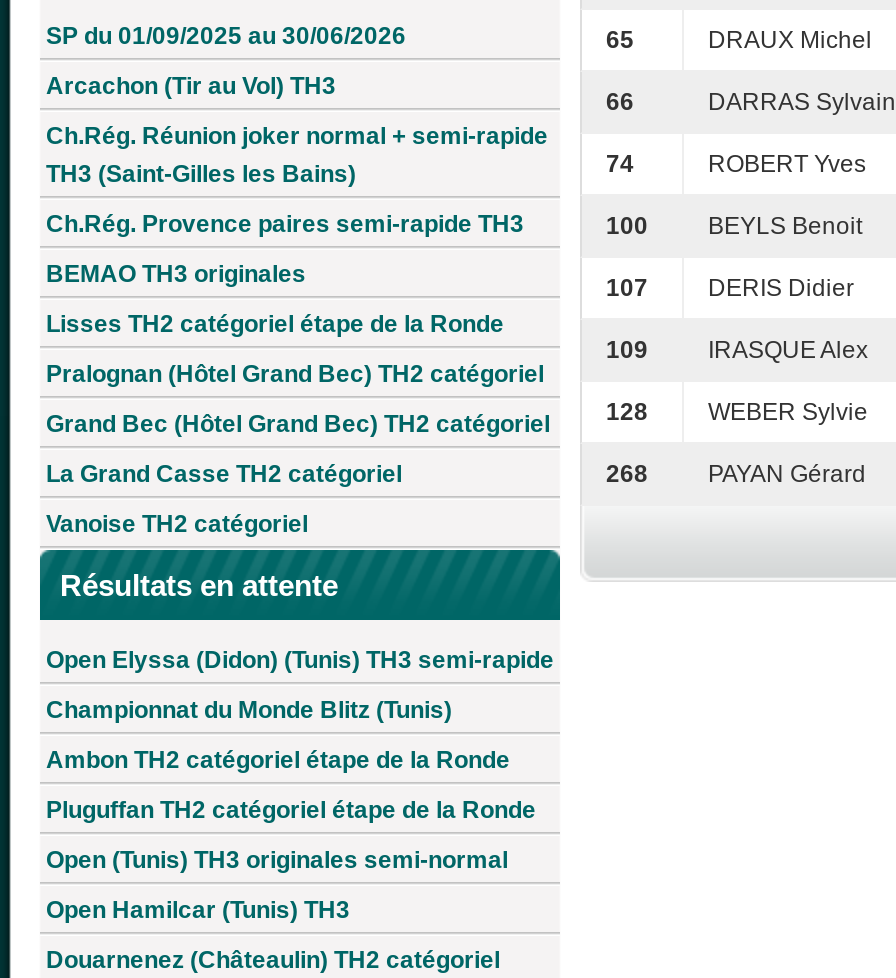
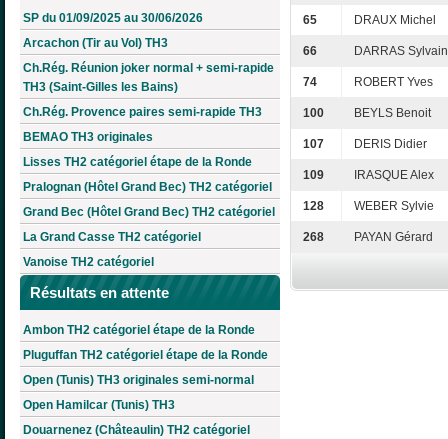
[46,645,554,723] Open Elyssa (Didon) (Tunis) TH3 semi-rapide | Championnat du Monde Blitz (Tunis) -> none

